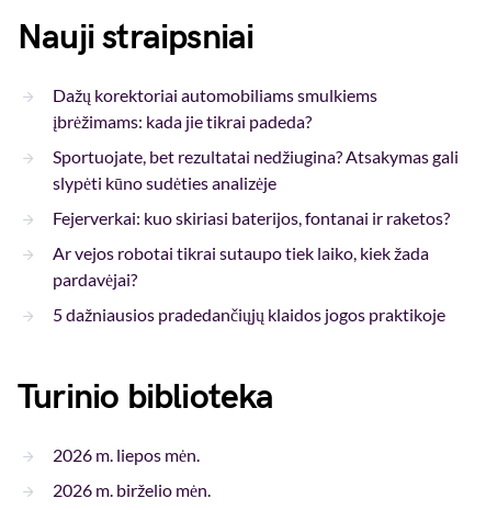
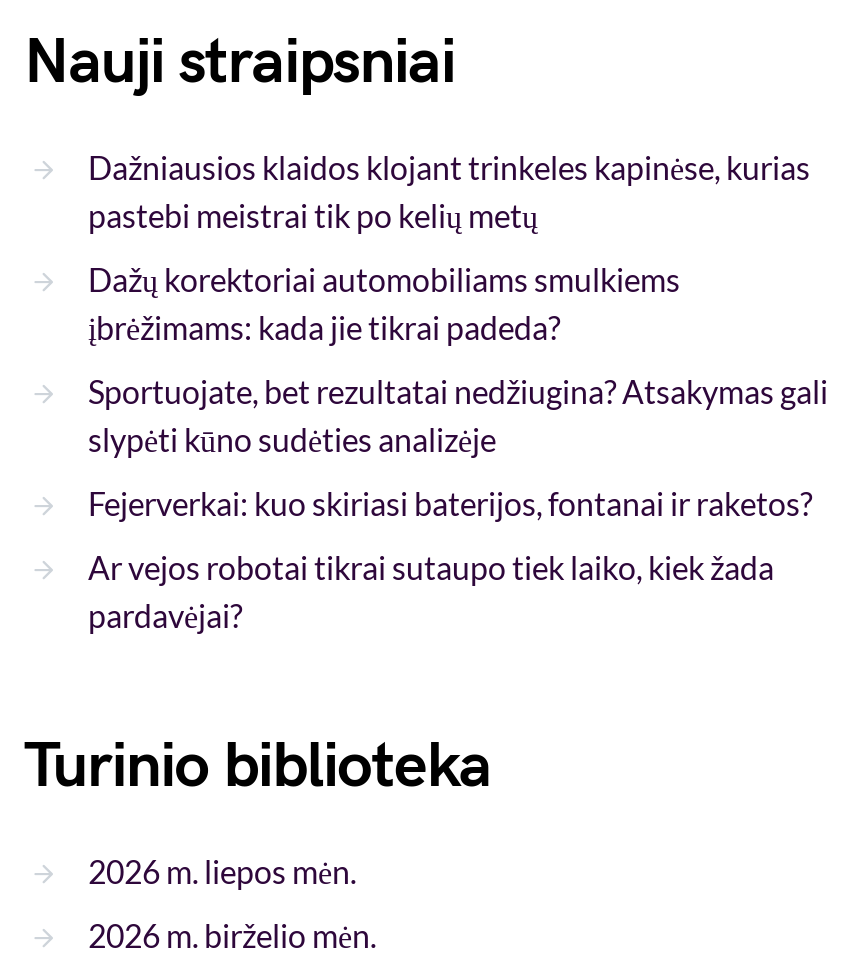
none -> [88,148,810,234] Dažniausios klaidos klojant trinkeles kapinėse, kurias | pastebi meistrai tik po kelių metų
moved [53,84,459,290] -> [88,260,828,634]: Dažų korektoriai automobiliams smulkiems | įbrėžimams: kada jie tikrai padeda? | Sportuojate, bet rezultatai nedžiugina? Atsakymas gali | slypėti kūno sudėties analizėje | Fejerverkai: kuo skiriasi baterijos, fontanai ir raketos? | Ar vejos robotai tikrai sutaupo tiek laiko, kiek žada | pardavėjai?
[53,304,445,325] 5 dažniausios pradedančiųjų klaidos jogos praktikoje -> none

